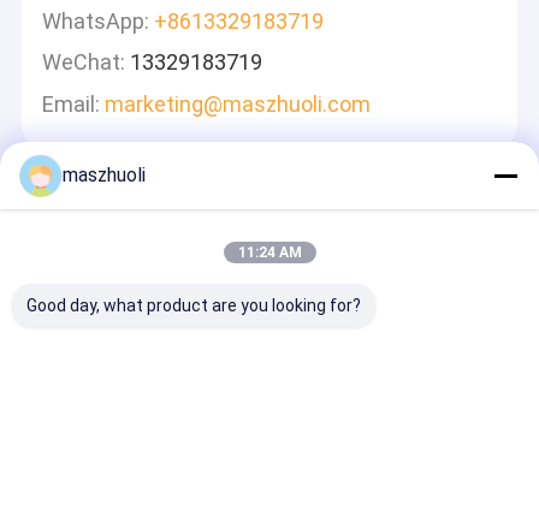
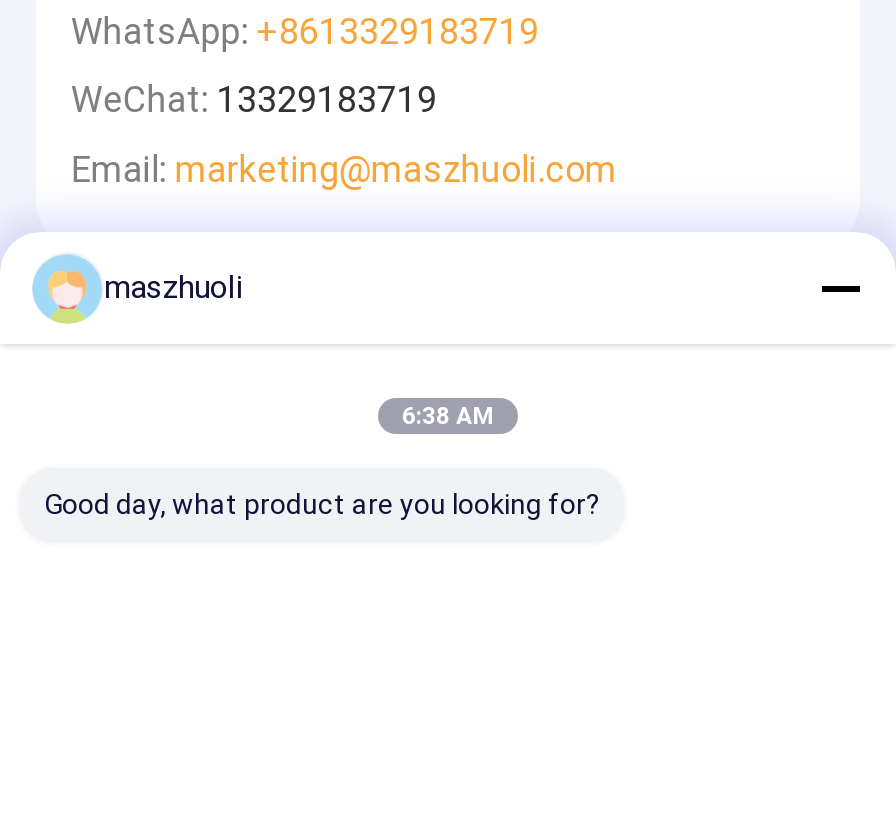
[238,244,301,261] 11:24 AM -> [402,402,494,430] 6:38 AM

